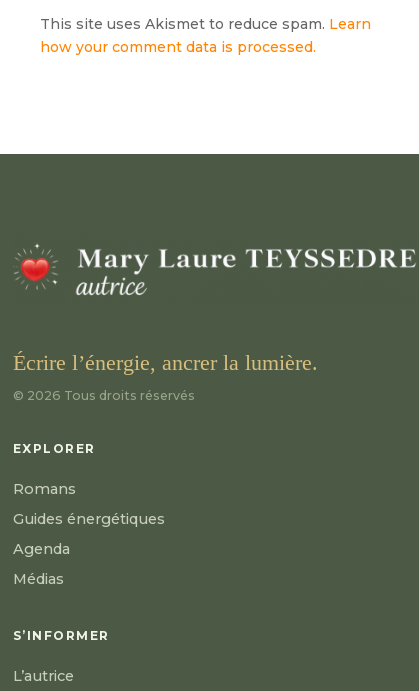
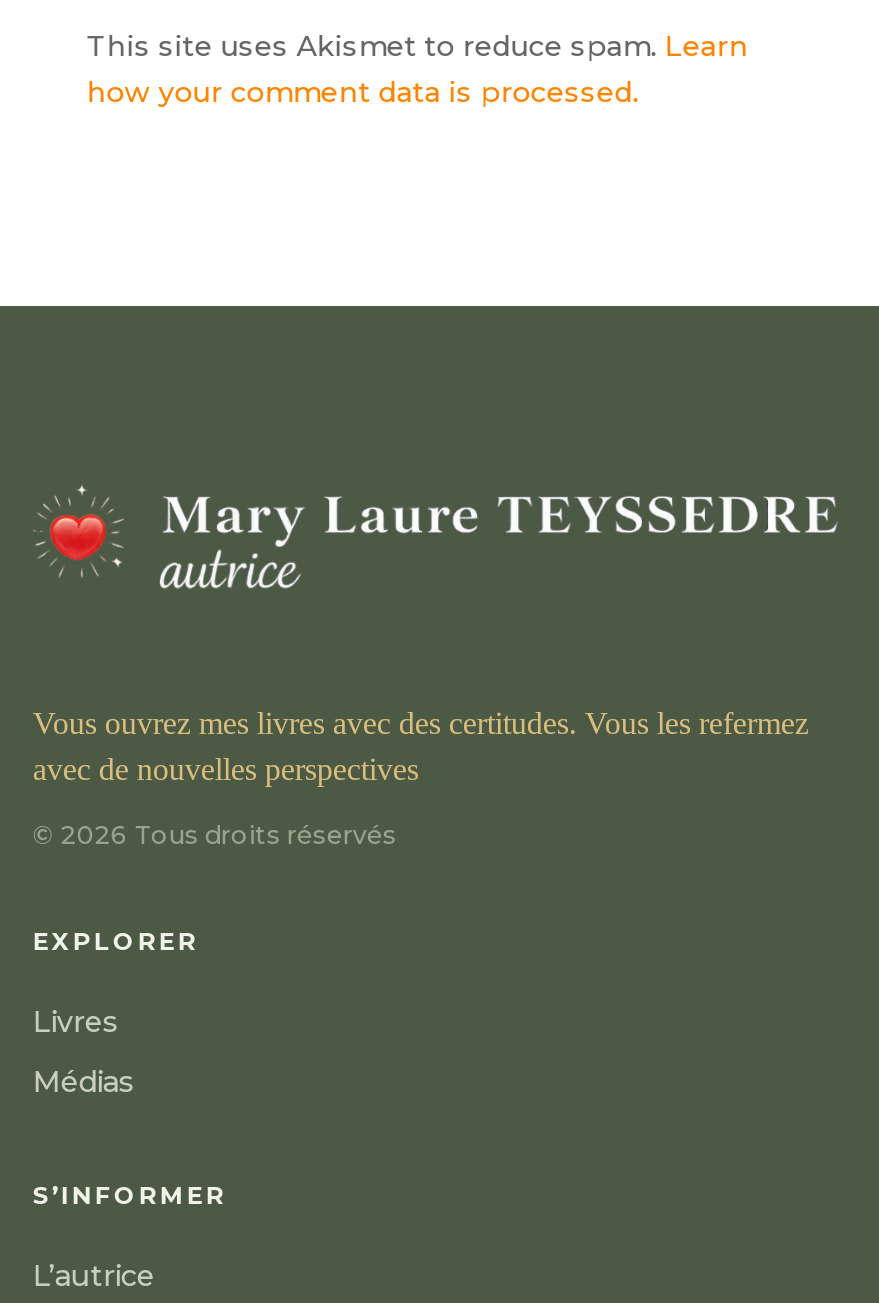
[13,350,318,375] Écrire l’énergie, ancrer la lumière. -> [33,706,809,786] Vous ouvrez mes livres avec des certitudes. Vous les refermez | avec de nouvelles perspectives
moved [13,388,195,456] -> [33,820,397,956]: © 2026 Tous droits réservés | EXPLORER
[13,480,165,558] Romans | Guides énergétiques | Agenda -> [33,1004,119,1040] Livres

